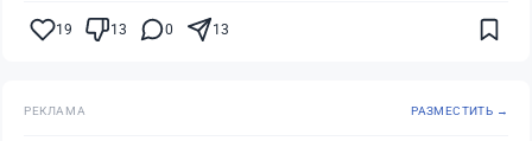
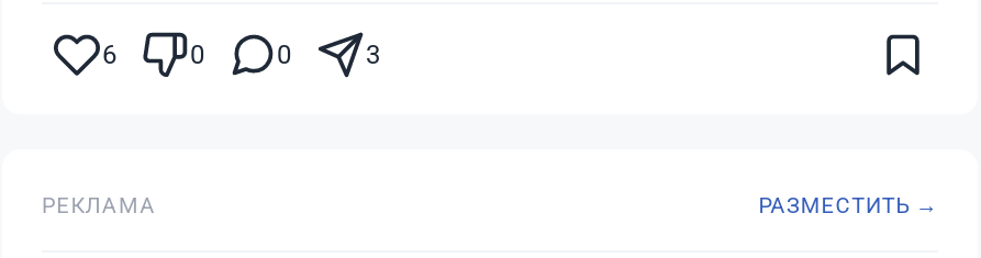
[56,21,127,38] 19 | 13 -> [102,40,118,70] 6
[213,21,229,38] 13 -> [277,40,381,70] 0 | 3

